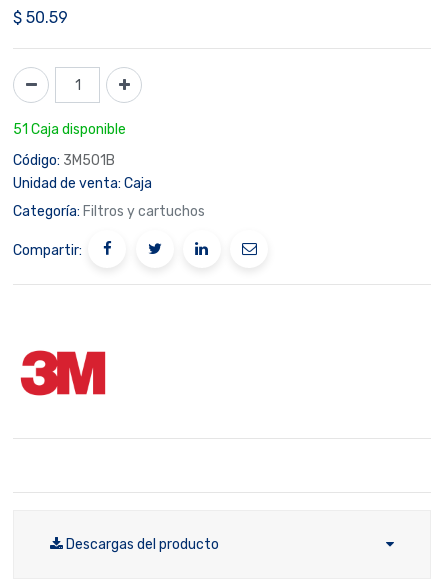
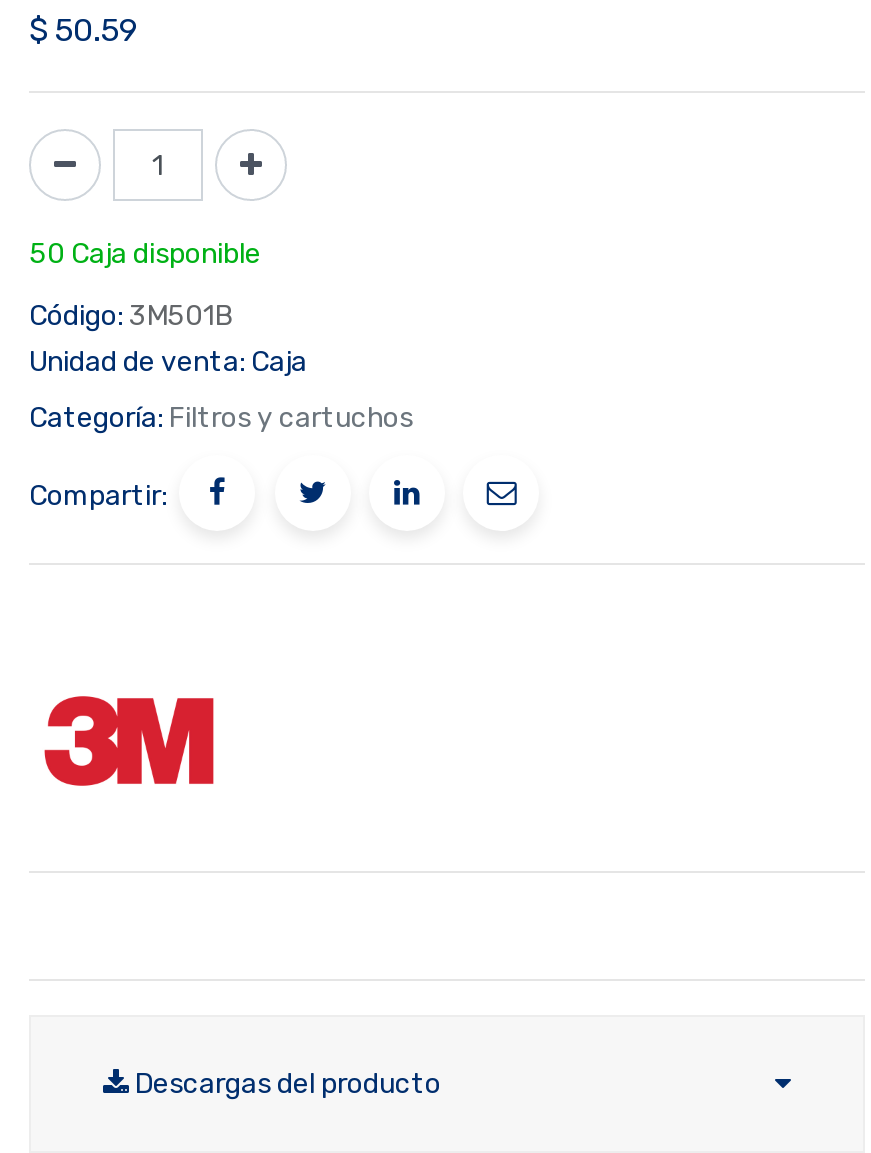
[13,121,126,138] 51 Caja disponible -> [29,237,261,271] 50 Caja disponible

